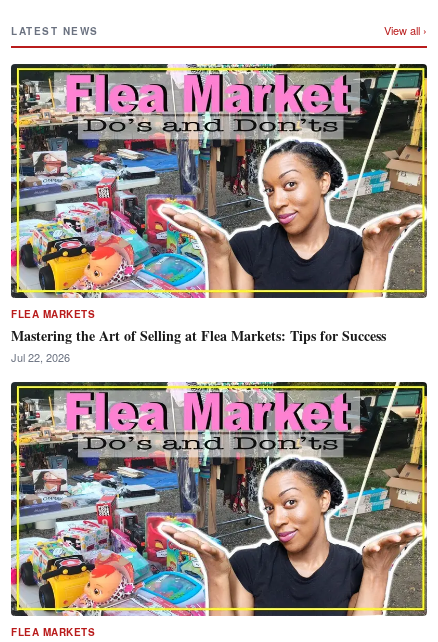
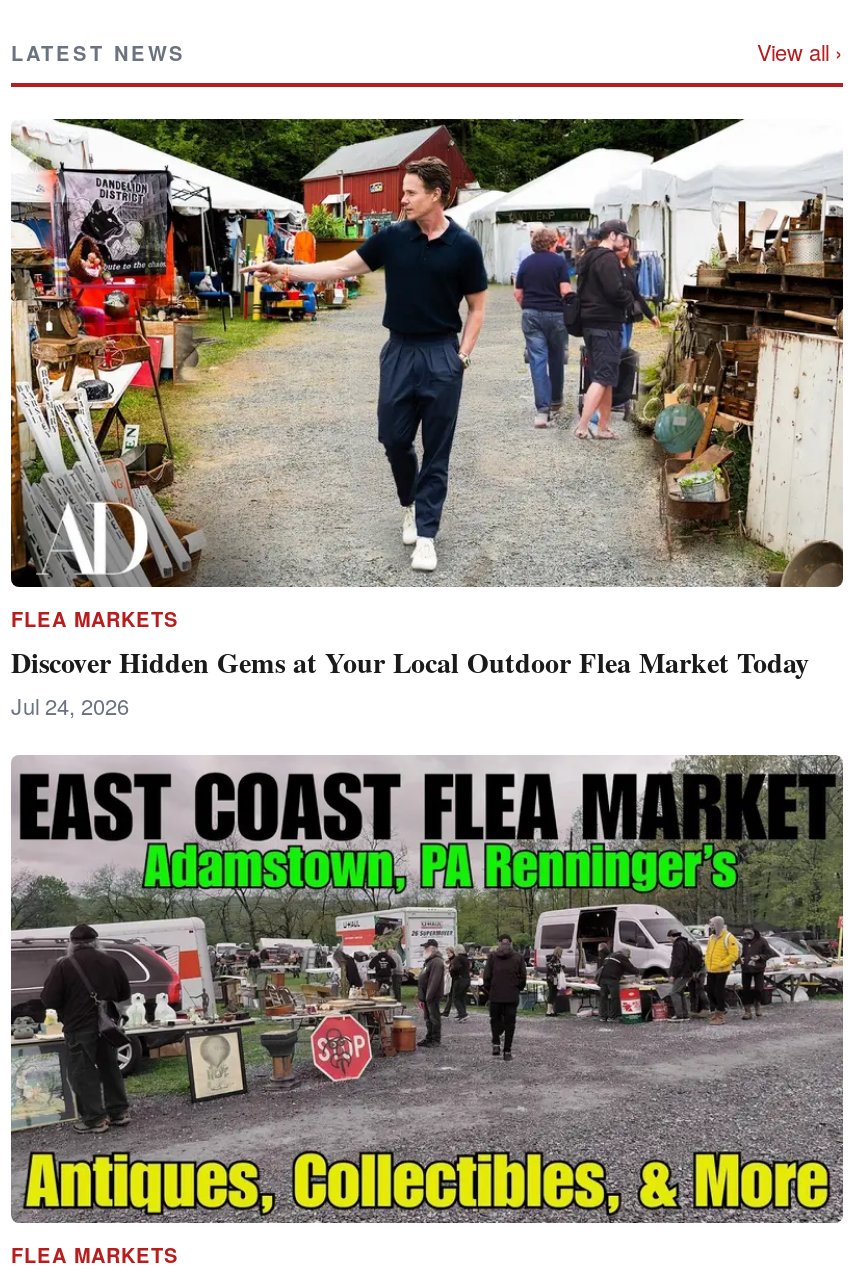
[10,63,428,365] [image] | Mastering the Art of Selling at Flea Markets: Tips for Success | Jul 22, 2026 -> [9,117,845,721] [image] | Discover Hidden Gems at Your Local Outdoor Flea Market Today | Jul 24, 2026
[10,381,428,617] [image] -> [9,753,845,1225] [image]

